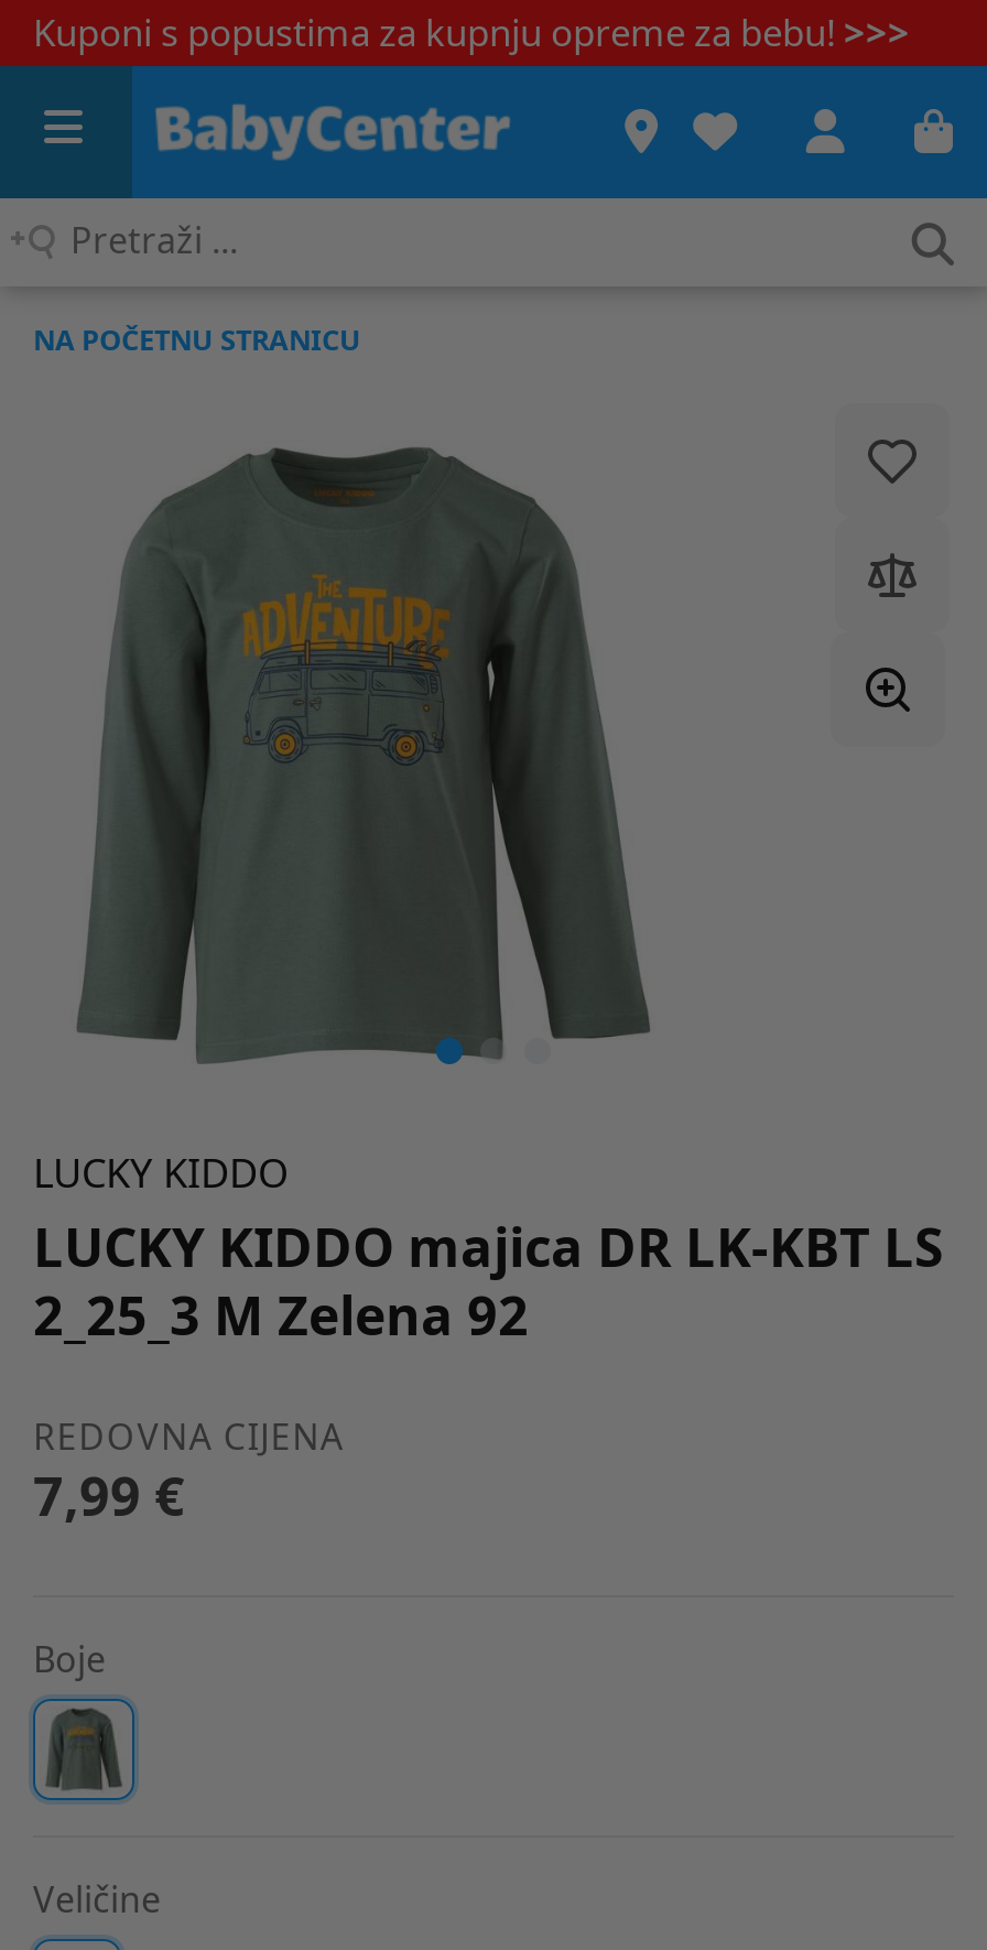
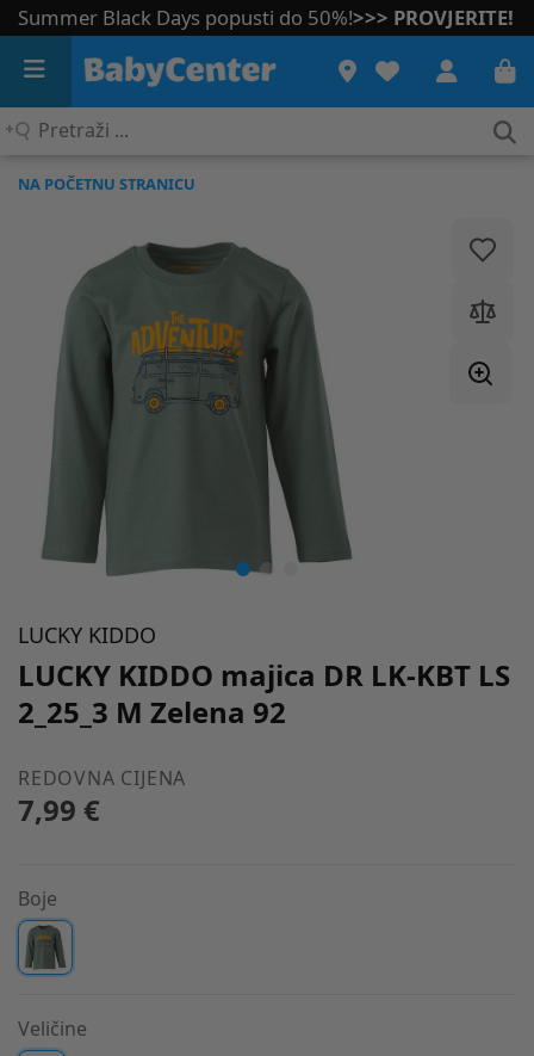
[33,7,910,57] Kuponi s popustima za kupnju opreme za bebu! >>> -> [18,4,514,31] Summer Black Days popusti do 50%! >>> PROVJERITE!

